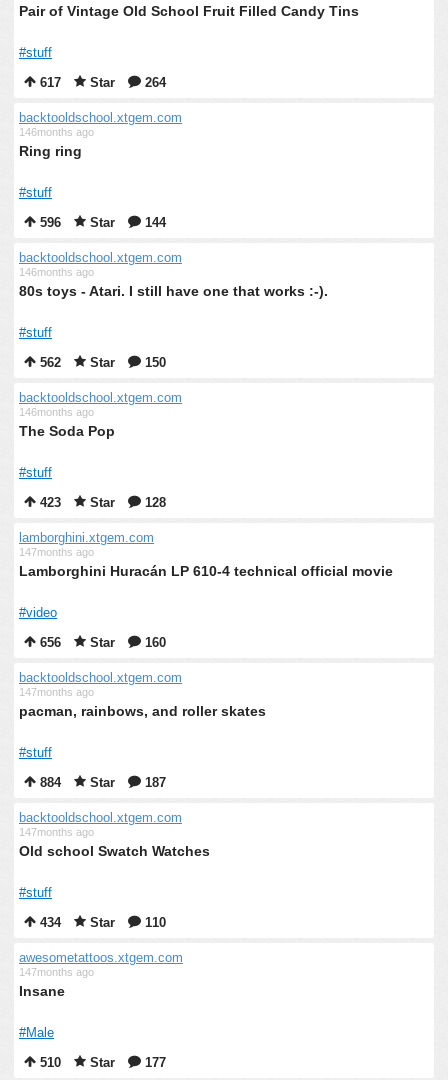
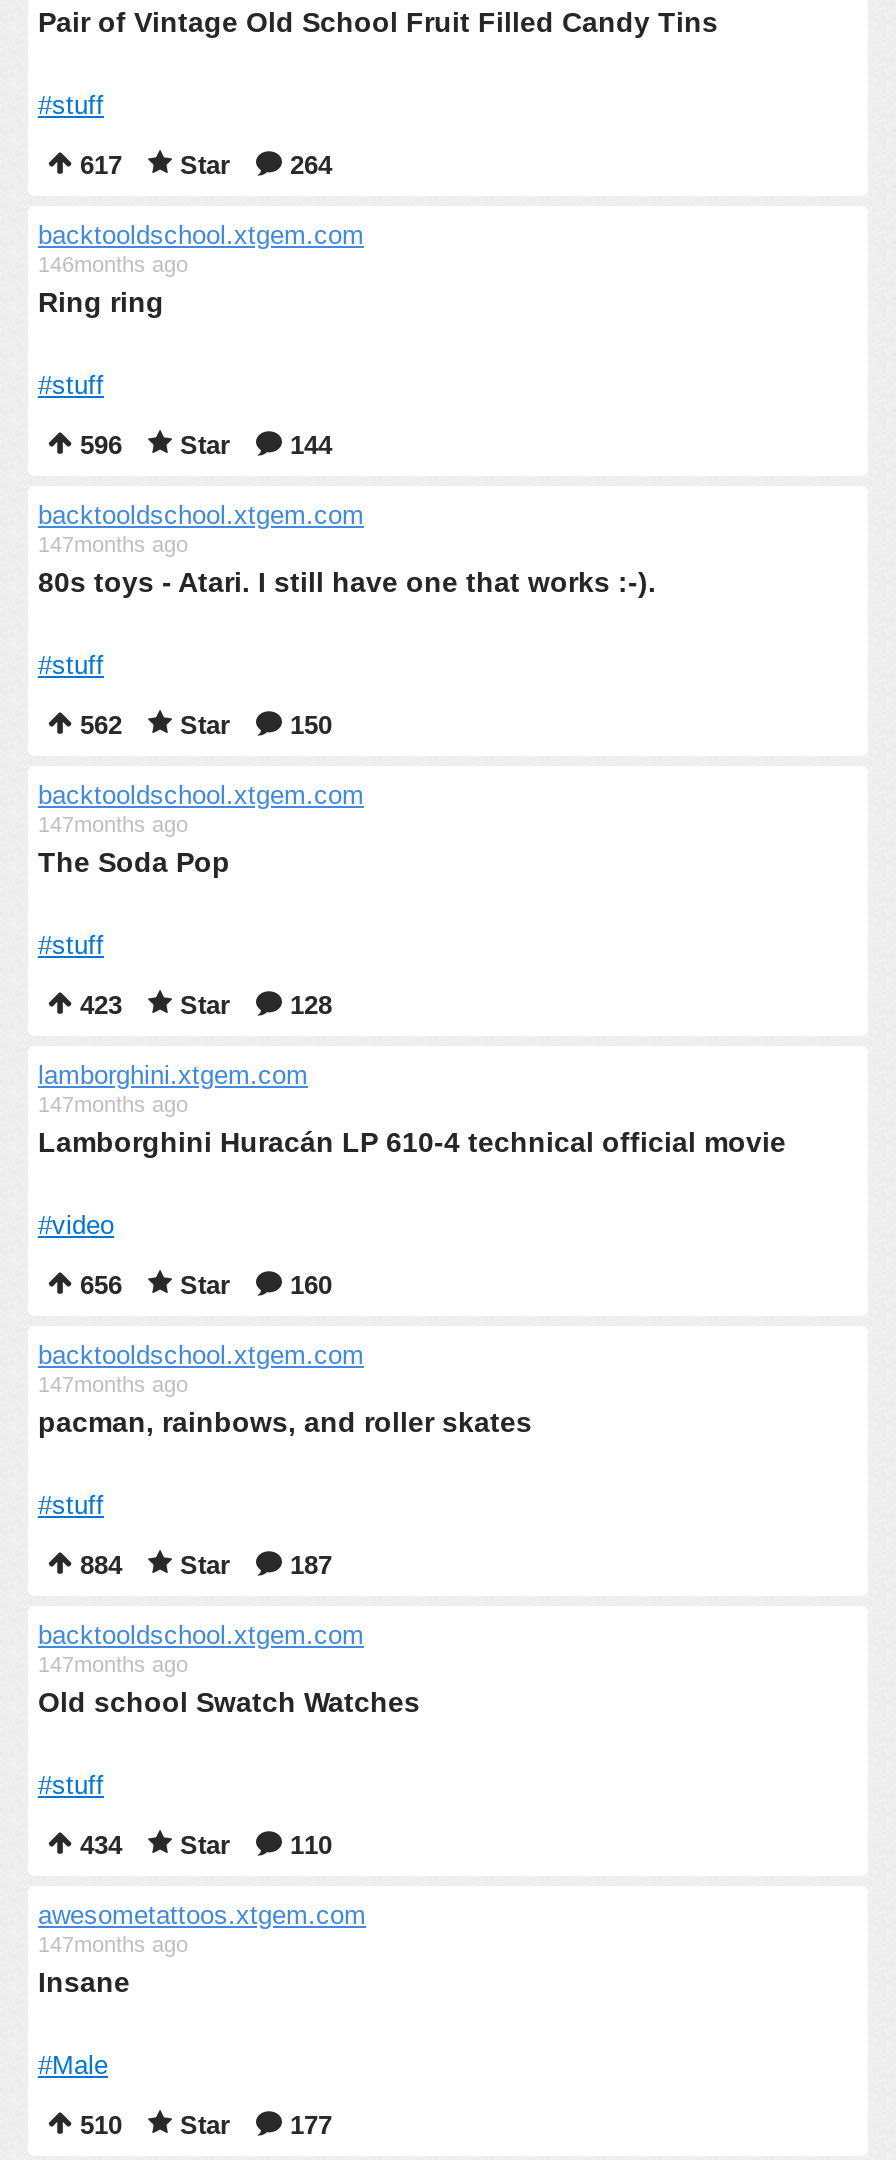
[19,266,94,278] 146months ago -> [38,532,188,556] 147months ago
[19,406,94,418] 146months ago -> [38,812,188,836] 147months ago

